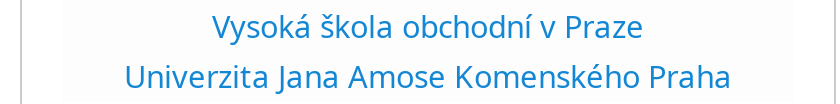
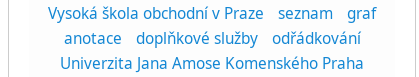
none -> [63,3,376,49] seznam | graf | anotace | doplňkové služby | odřádkování

